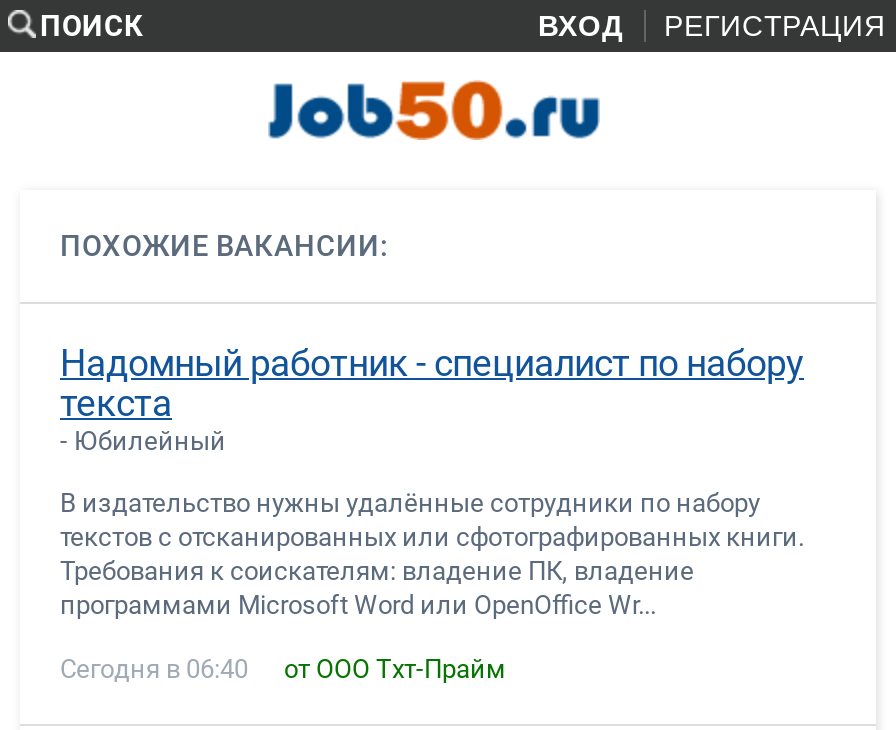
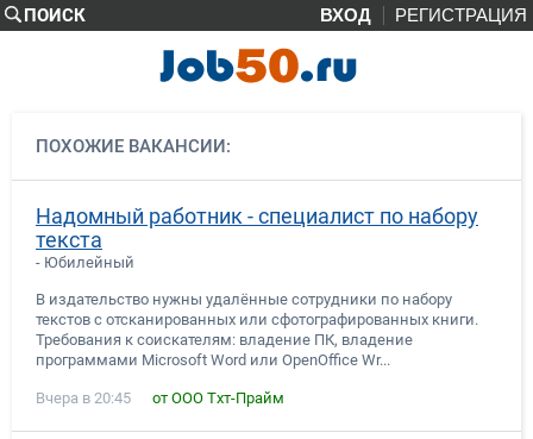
[60,654,254,684] Сегодня в 06:40 -> [36,389,134,407] Вчера в 20:45

